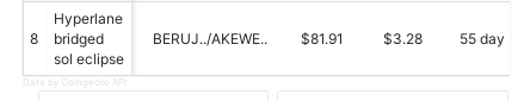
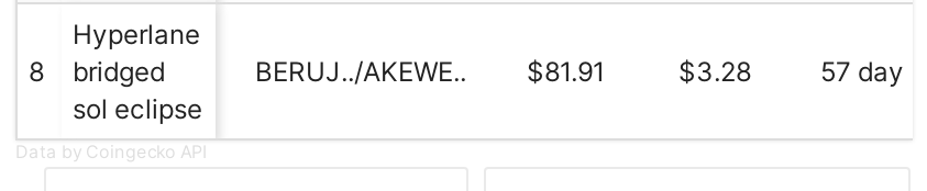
[460,30,505,48] 55 day -> [820,55,904,88] 57 day

